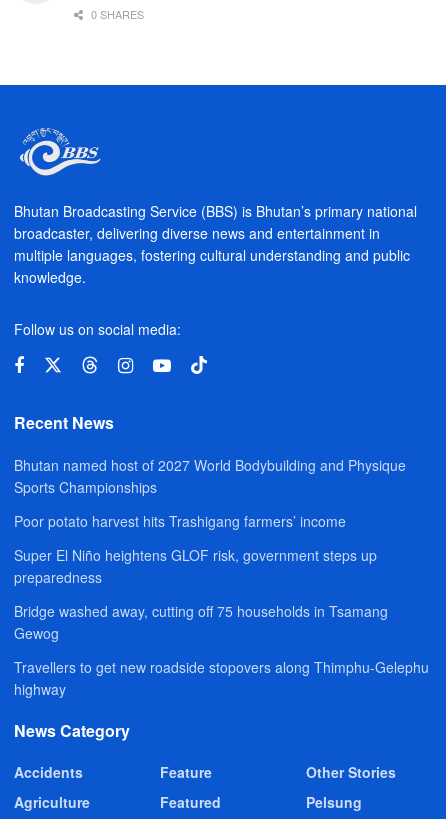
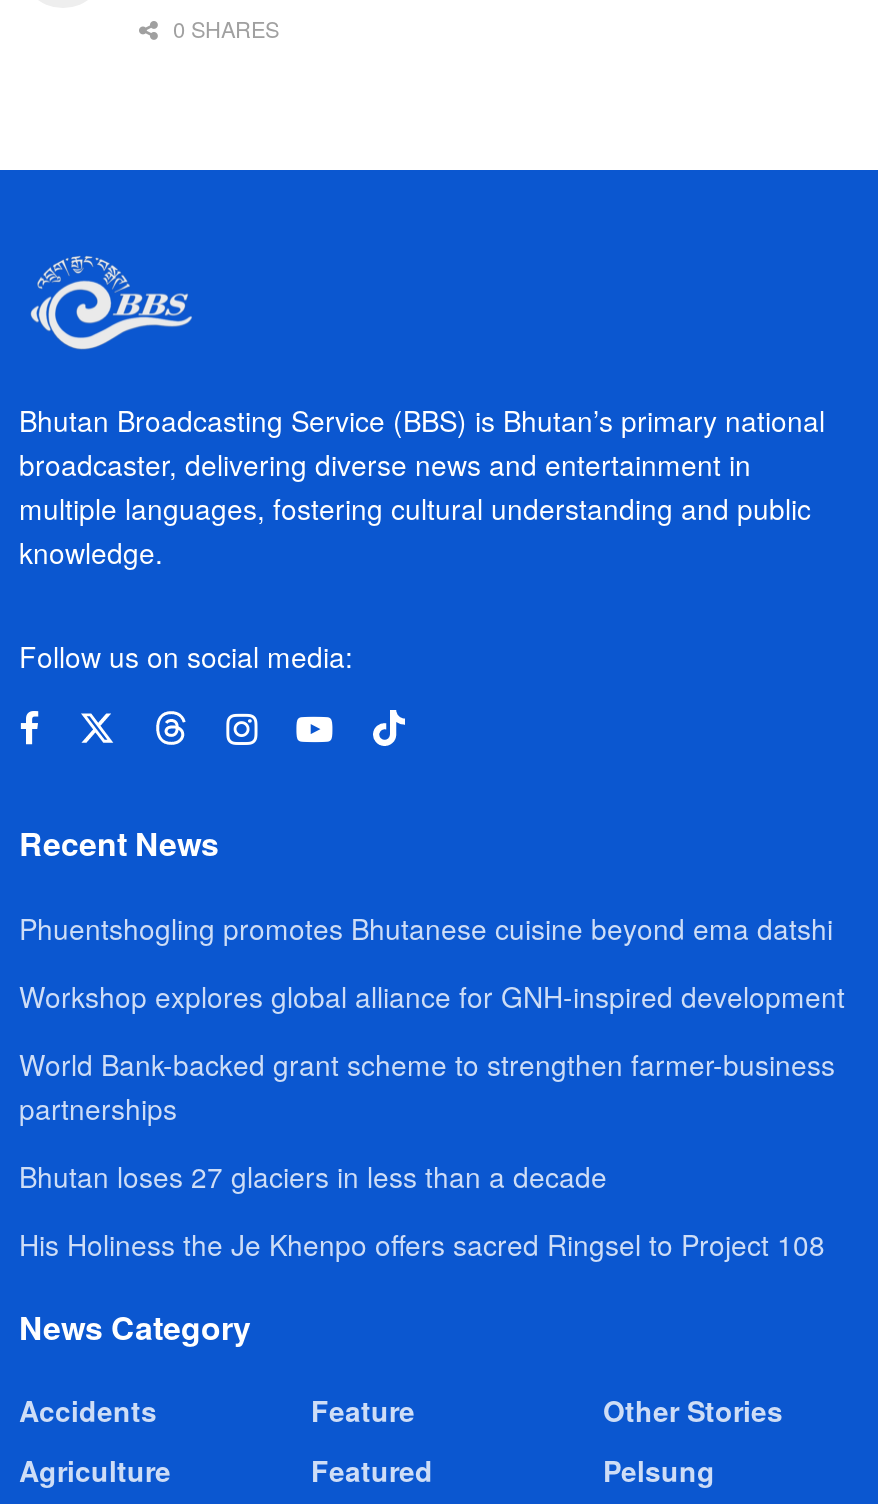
[14,455,406,497] Bhutan named host of 2027 World Bodybuilding and Physique | Sports Championships -> [19,909,833,949] Phuentshogling promotes Bhutanese cuisine beyond ema datshi
[14,511,346,531] Poor potato harvest hits Trashigang farmers’ income -> [19,977,845,1017] Workshop explores global alliance for GNH-inspired development
[14,545,377,587] Super El Niño heightens GLOF risk, government steps up | preparedness -> [19,1045,835,1129] World Bank-backed grant scheme to strengthen farmer-business | partnerships
[14,601,388,643] Bridge washed away, cutting off 75 households in Tsamang | Gewog -> [19,1157,607,1197] Bhutan loses 27 glaciers in less than a decade
[14,657,429,699] Travellers to get new roadside stopovers along Thimphu-Gelephu | highway -> [19,1225,825,1265] His Holiness the Je Khenpo offers sacred Ringsel to Project 108

